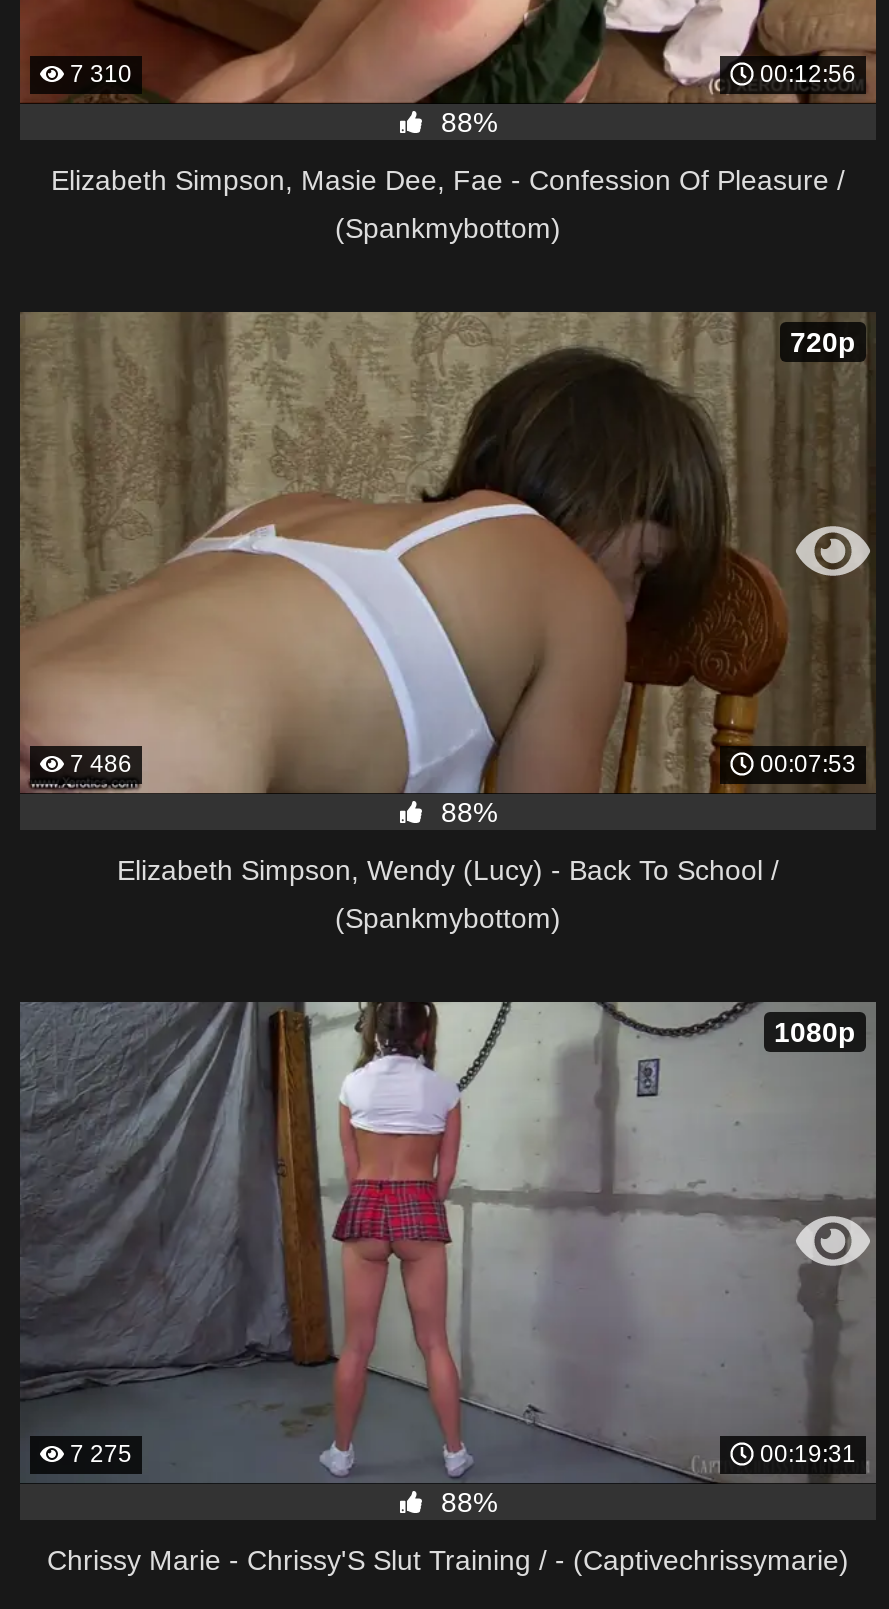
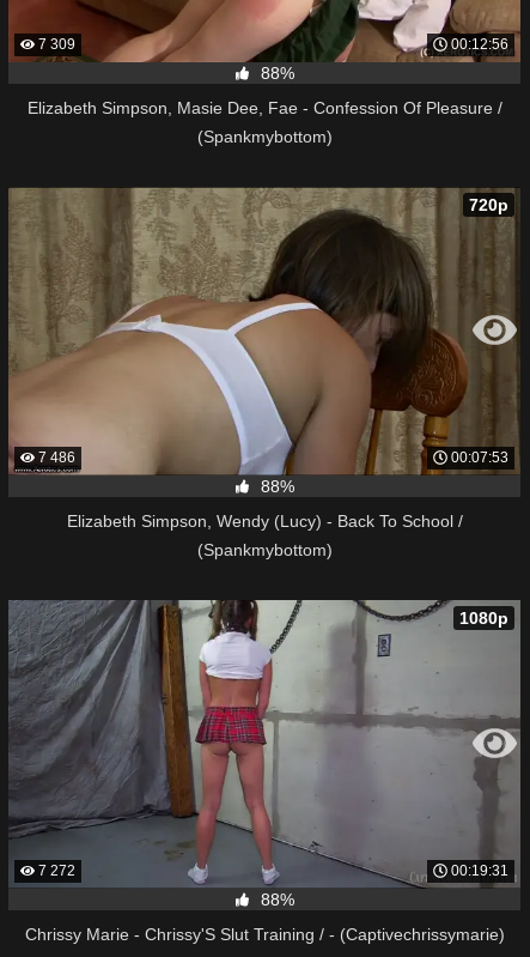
[64,61,132,89] 7 310 -> [35,37,75,53] 7 309
[64,1440,132,1468] 7 275 -> [35,862,75,879] 7 272

